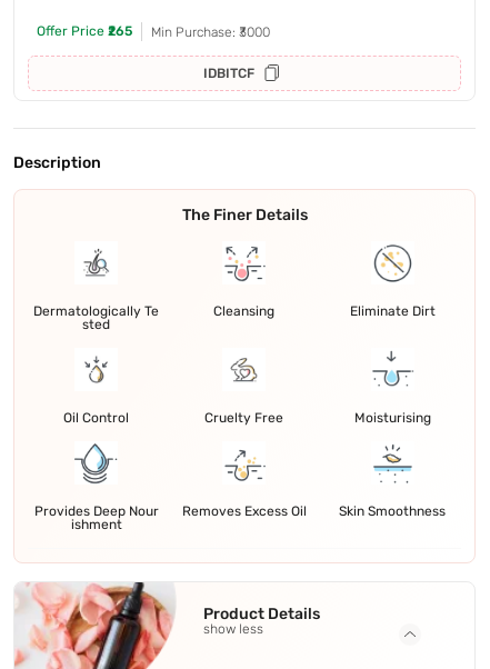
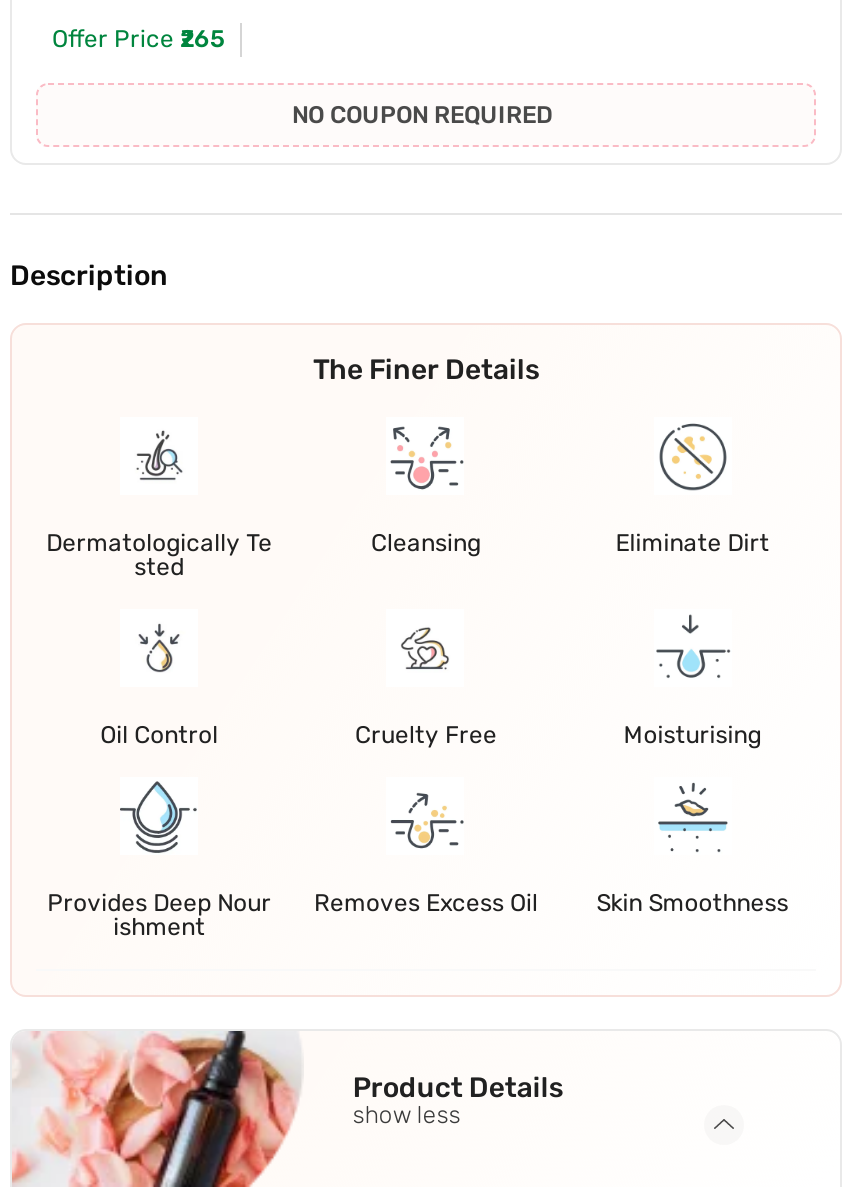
[151,24,270,81] Min Purchase: ₹3000 | IDBITCF -> [292,102,552,130] NO COUPON REQUIRED

